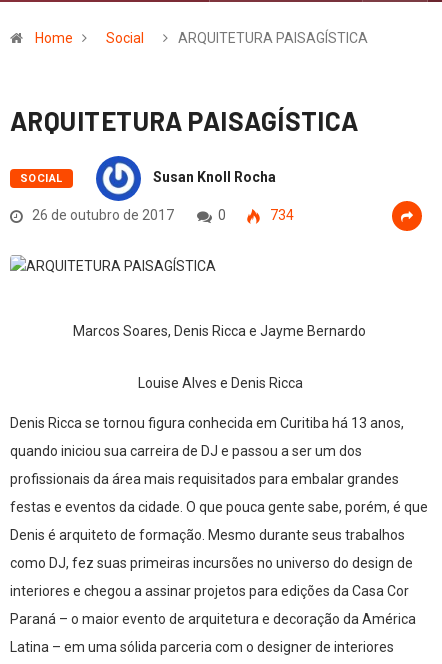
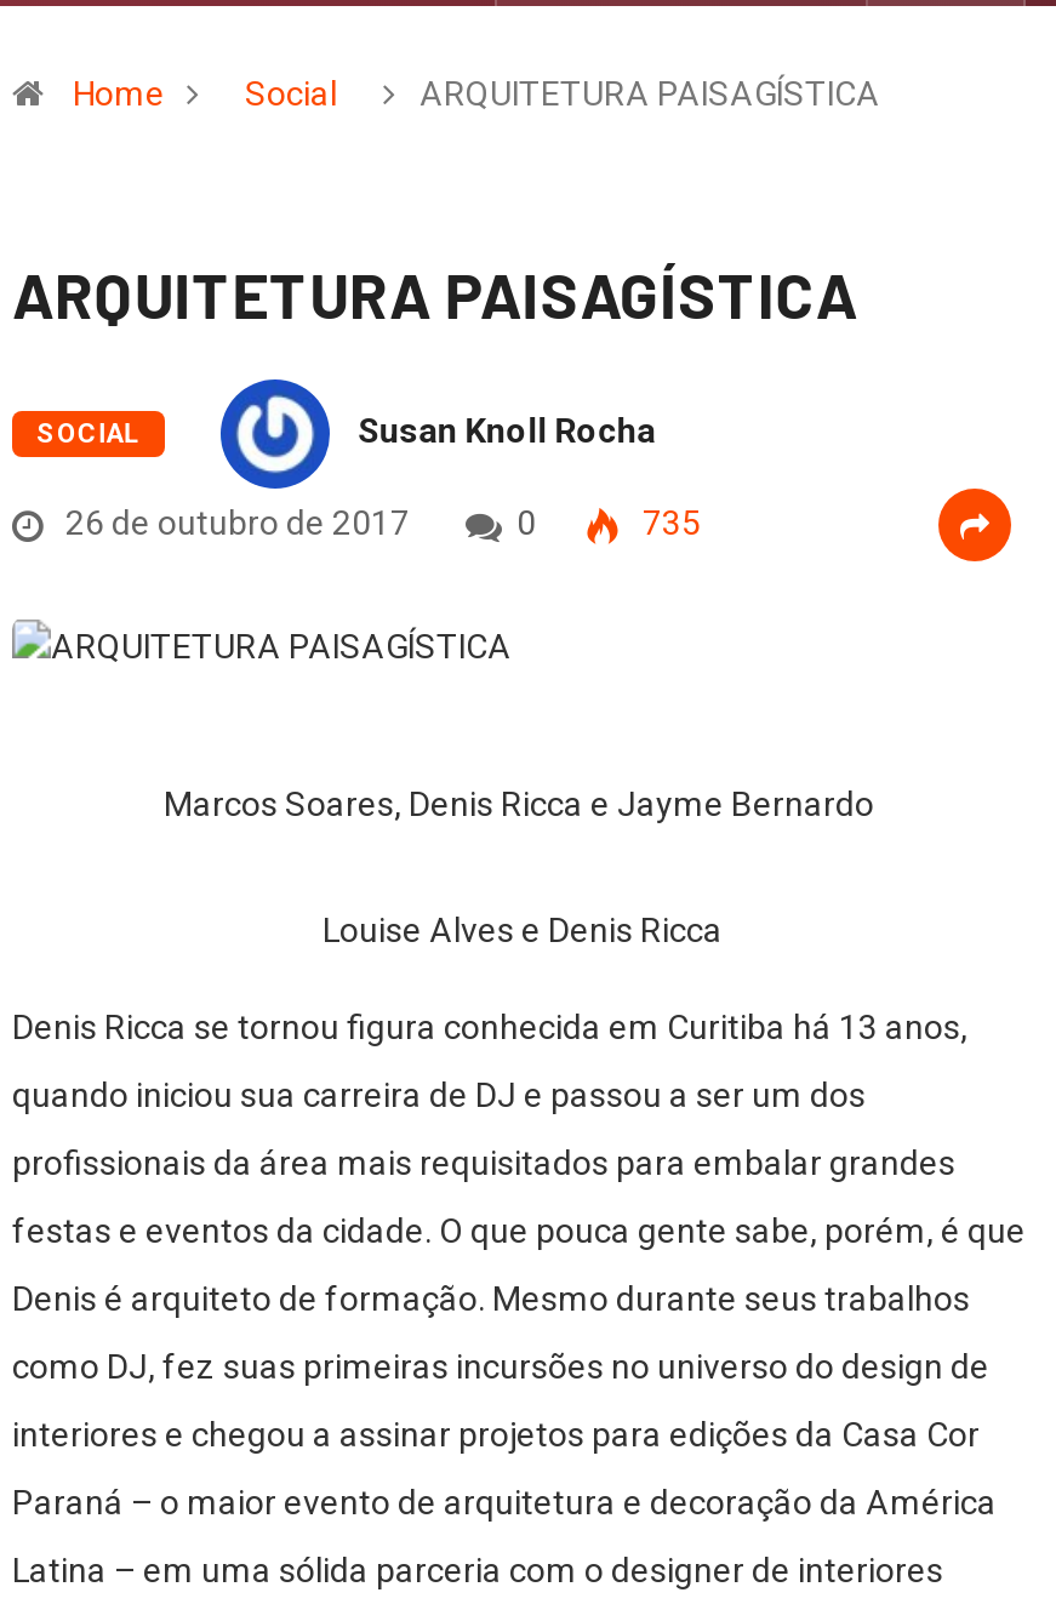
[267,207,294,223] 734 -> [635,503,701,542] 735

